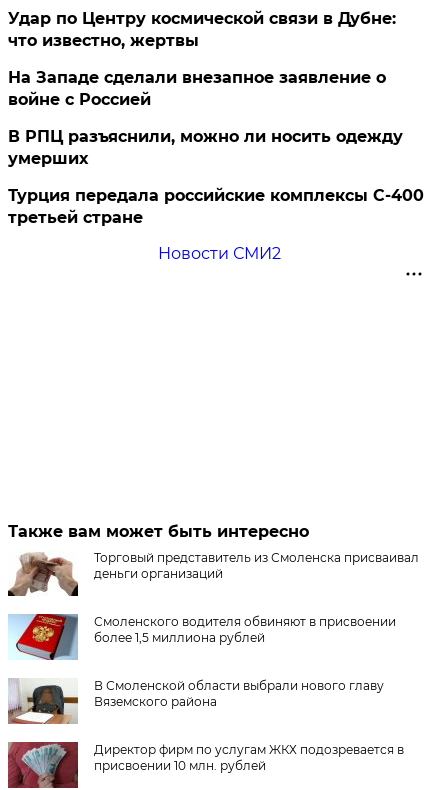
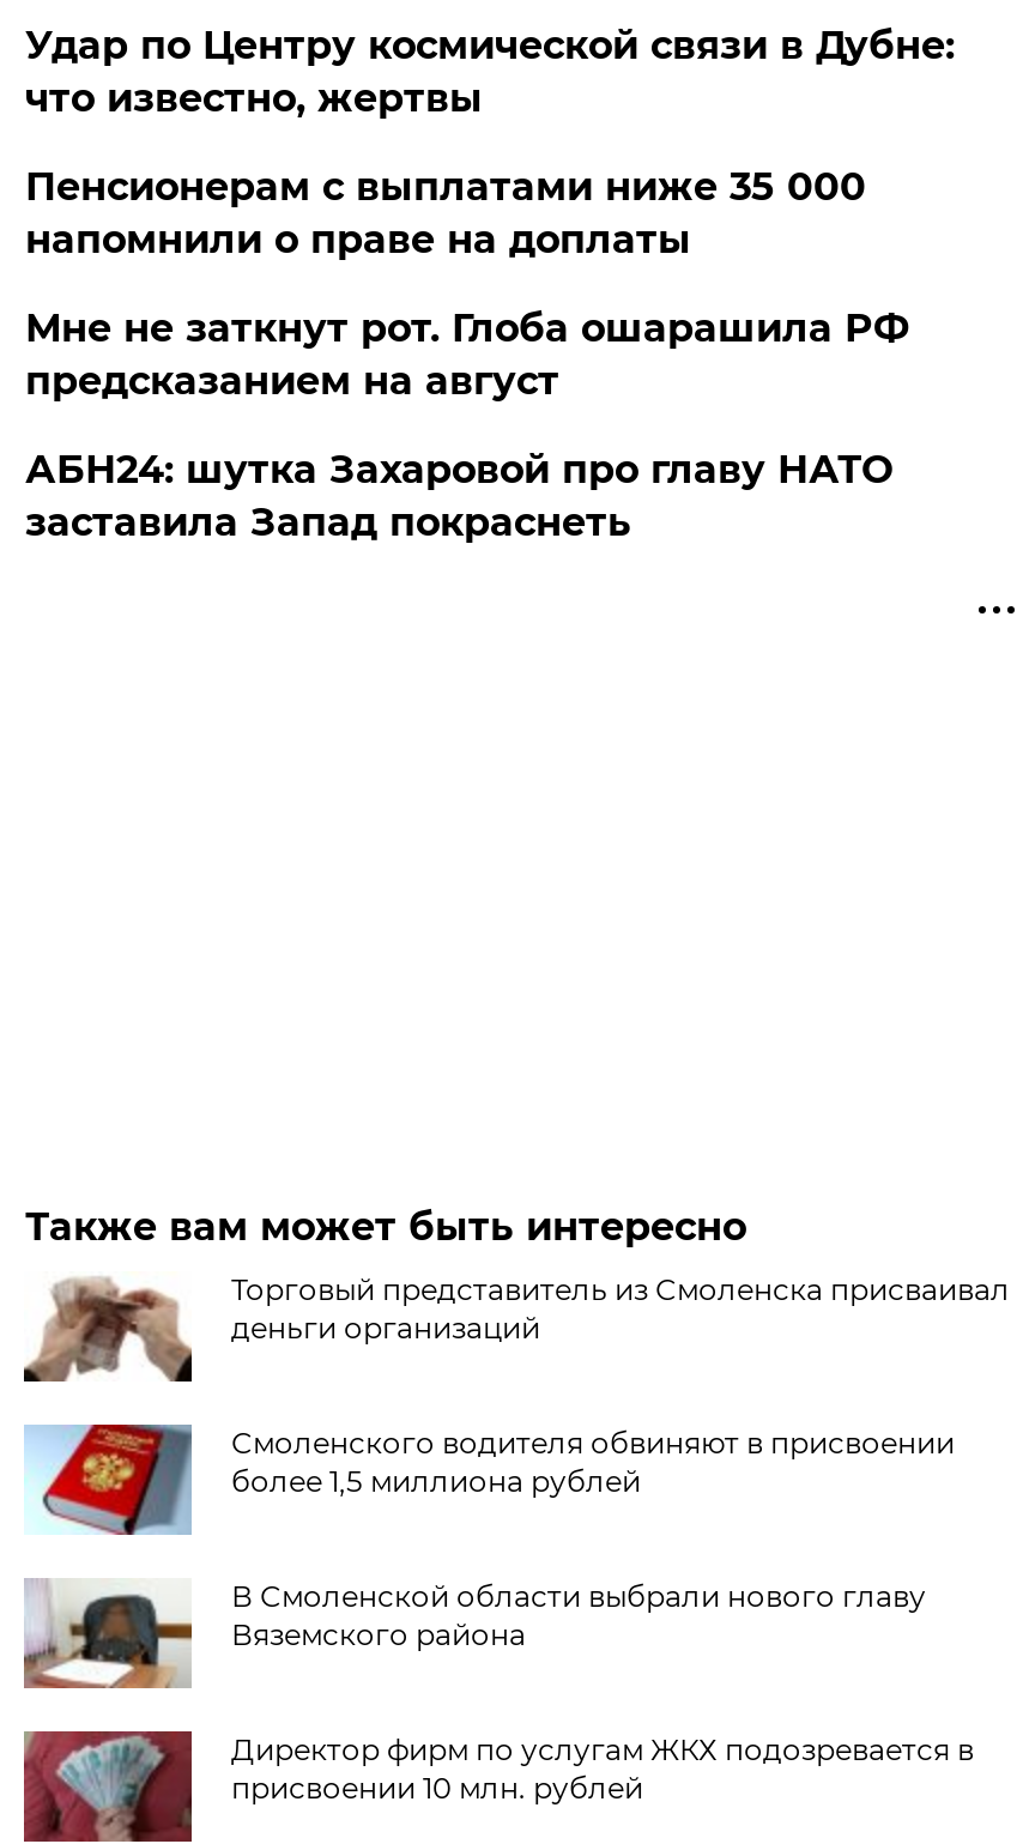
[8,68,424,263] На Западе сделали внезапное заявление о | войне с Россией | В РПЦ разъяснили, можно ли носить одежду | умерших | Турция передала российские комплексы С-400 | третьей стране | Новости СМИ2 -> [25,164,909,545] Пенсионерам с выплатами ниже 35 000 | напомнили о праве на доплаты | Мне не заткнут рот. Глоба ошарашила РФ | предсказанием на август | АБН24: шутка Захаровой про главу НАТО | заставила Запад покраснеть

